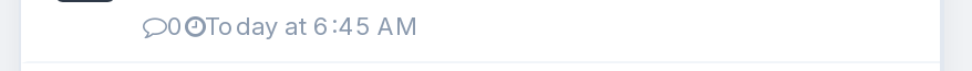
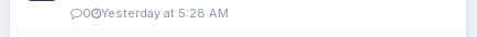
[205,11,417,42] Today at 6:45 AM -> [101,5,229,21] Yesterday at 5:28 AM

